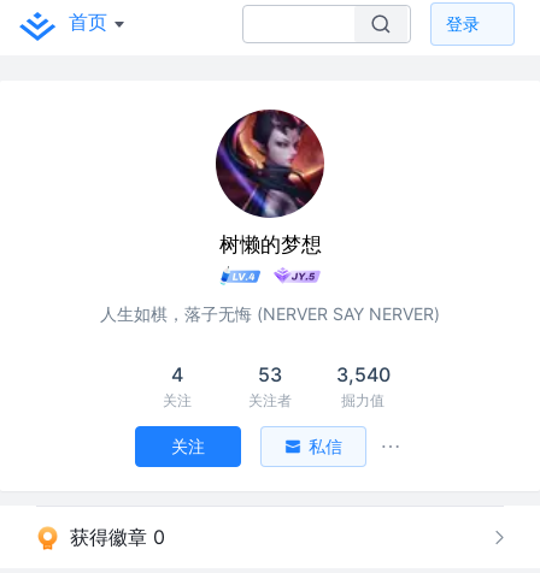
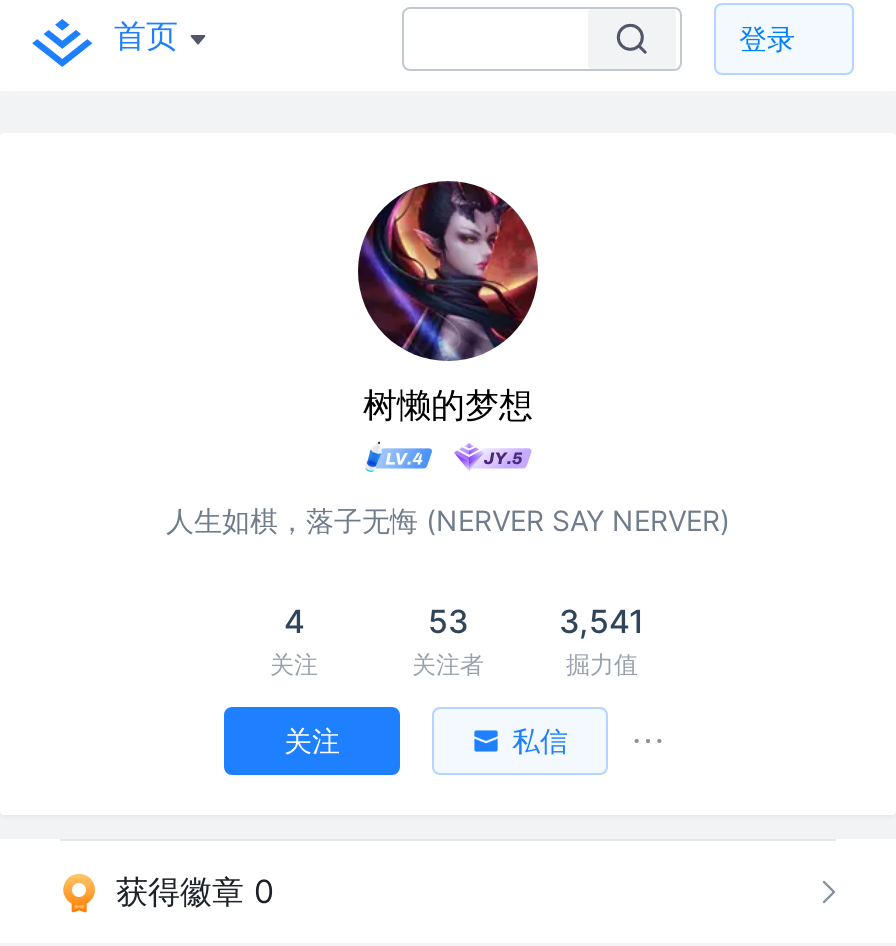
[336,364,390,386] 3,540 -> [559,603,645,641] 3,541

